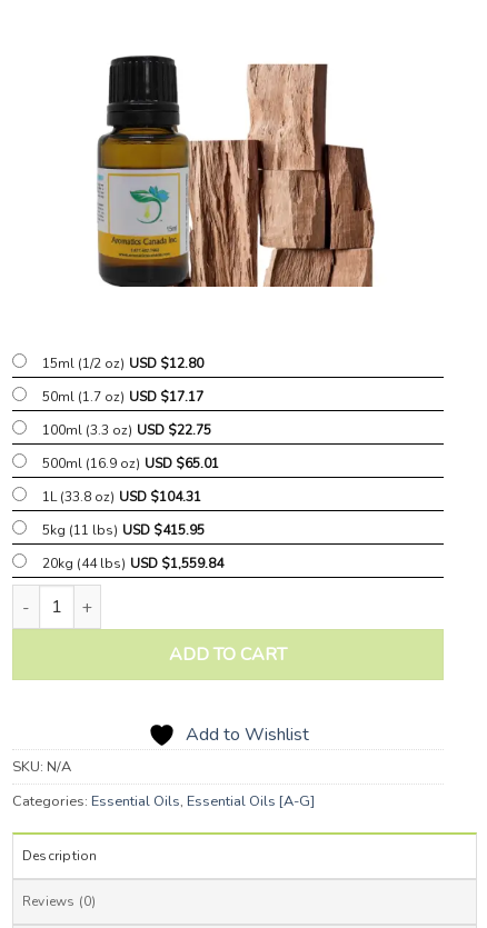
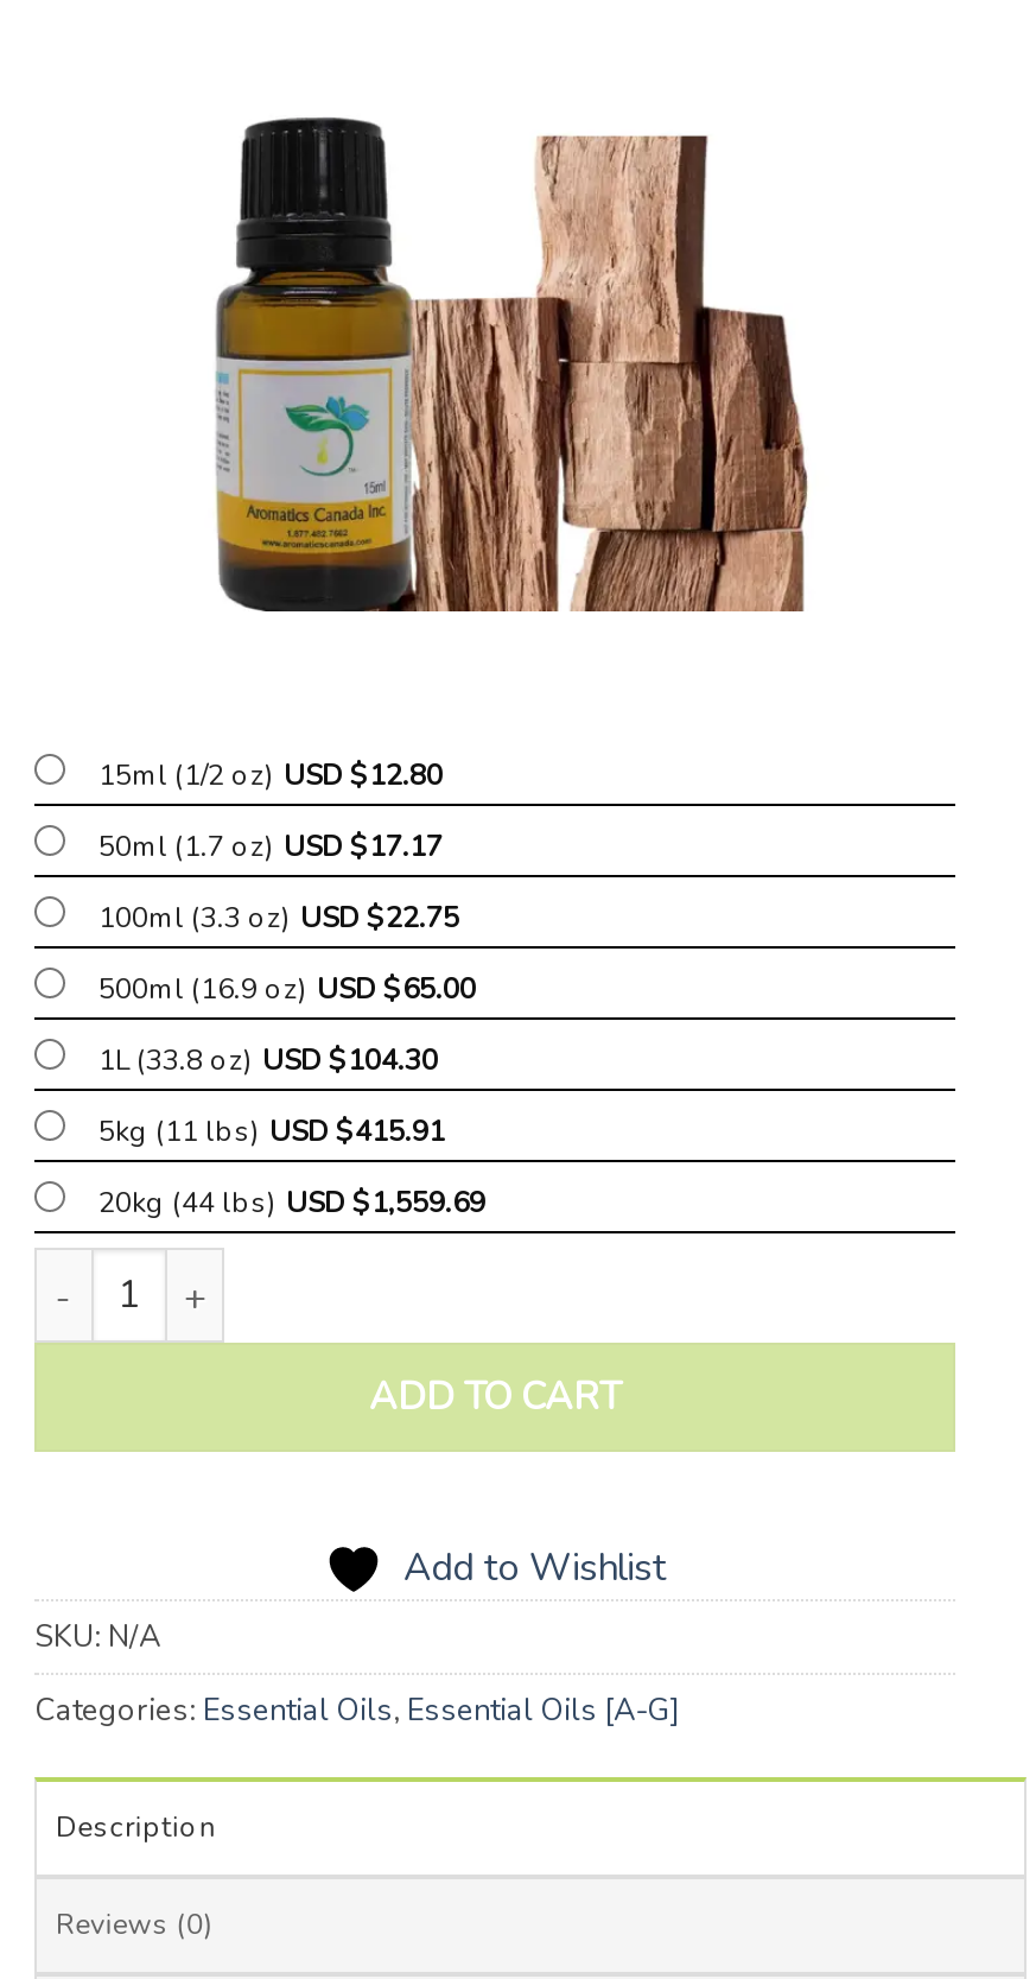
[42,455,219,472] 500ml (16.9 oz) USD $65.01 -> [98,970,476,1008] 500ml (16.9 oz) USD $65.00
[42,488,201,506] 1L (33.8 oz) USD $104.31 -> [98,1041,438,1079] 1L (33.8 oz) USD $104.30
[42,521,205,539] 5kg (11 lbs) USD $415.95 -> [98,1112,445,1150] 5kg (11 lbs) USD $415.91
[42,555,223,572] 20kg (44 lbs) USD $1,559.84 -> [98,1184,485,1222] 20kg (44 lbs) USD $1,559.69

